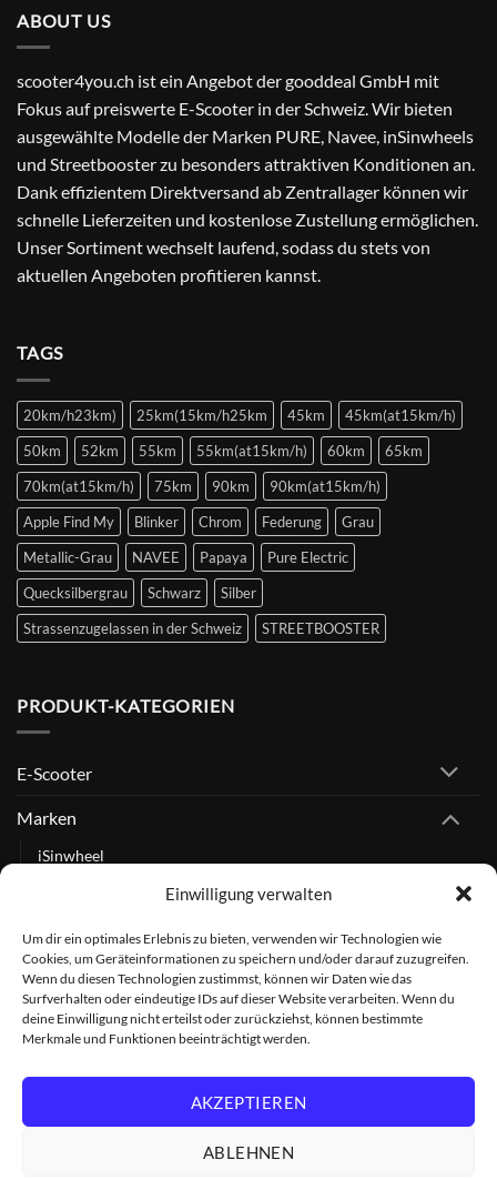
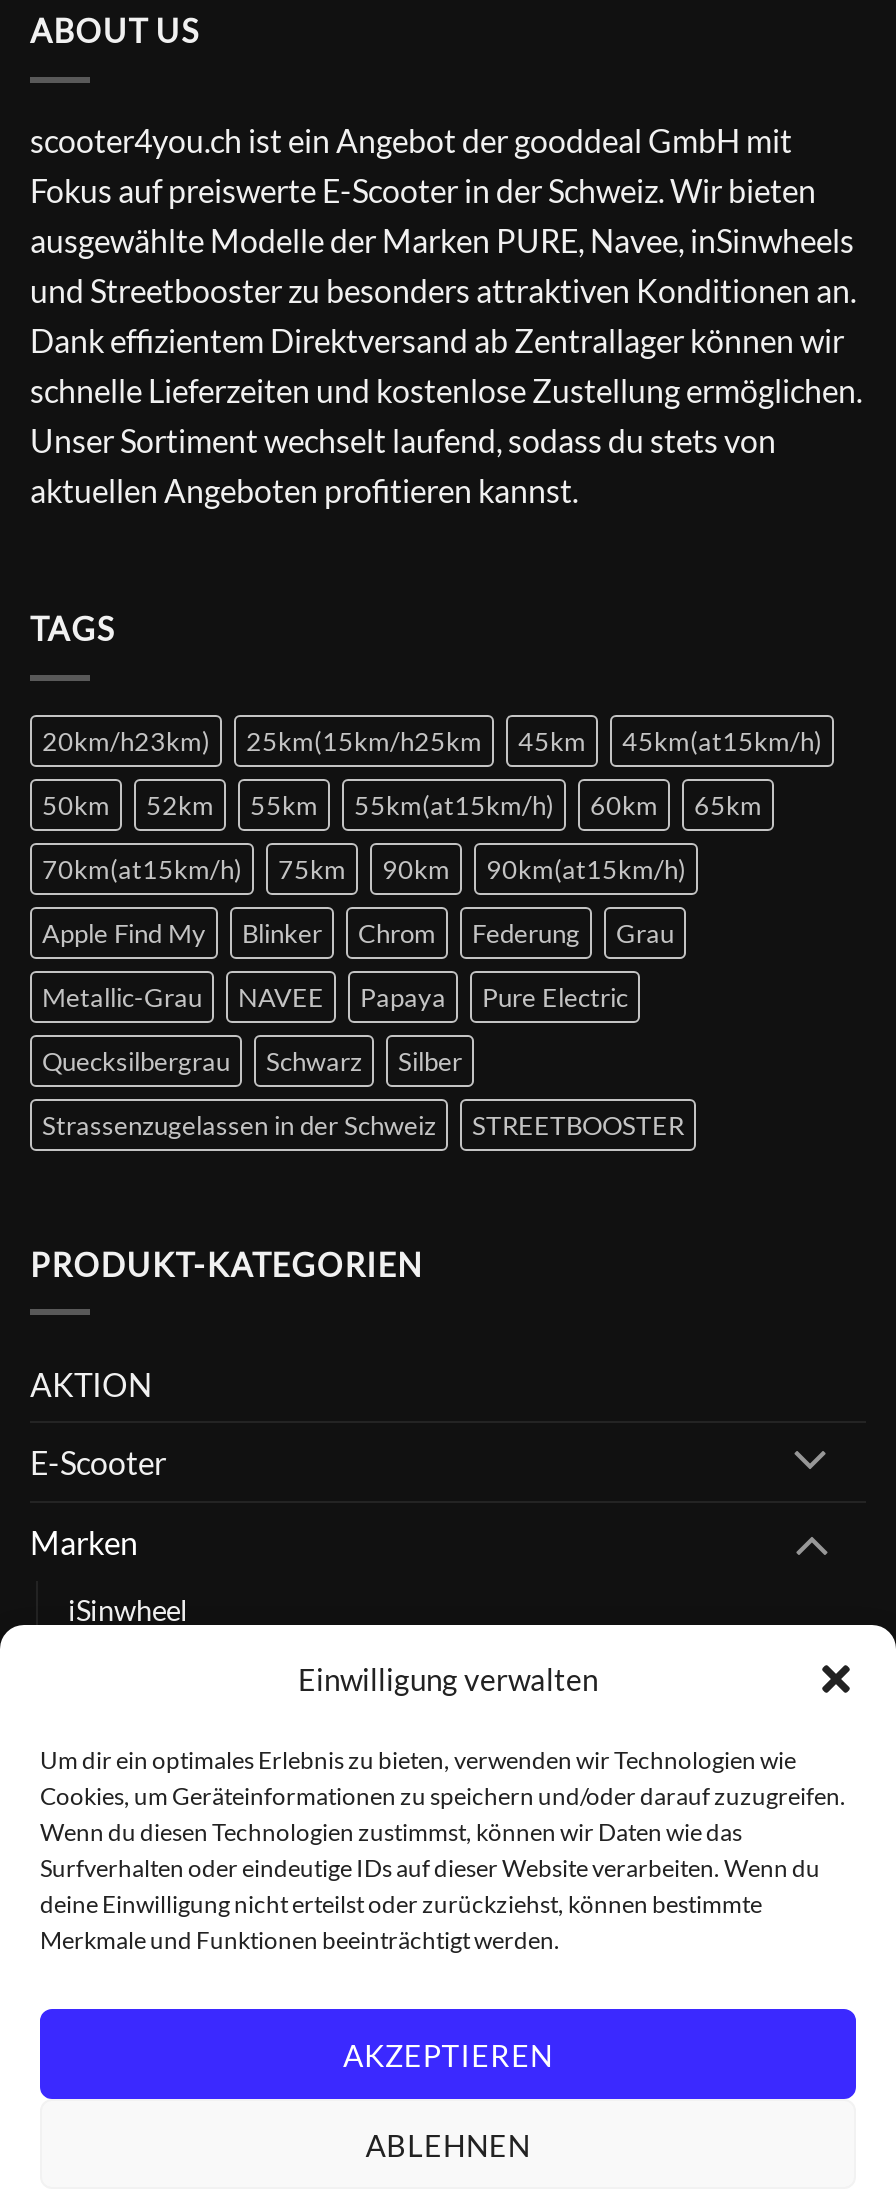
none -> [30,1365,152,1403] AKTION

